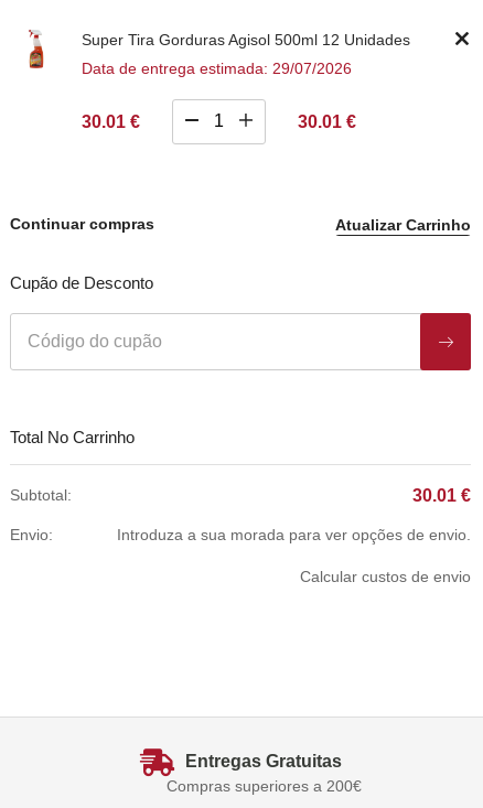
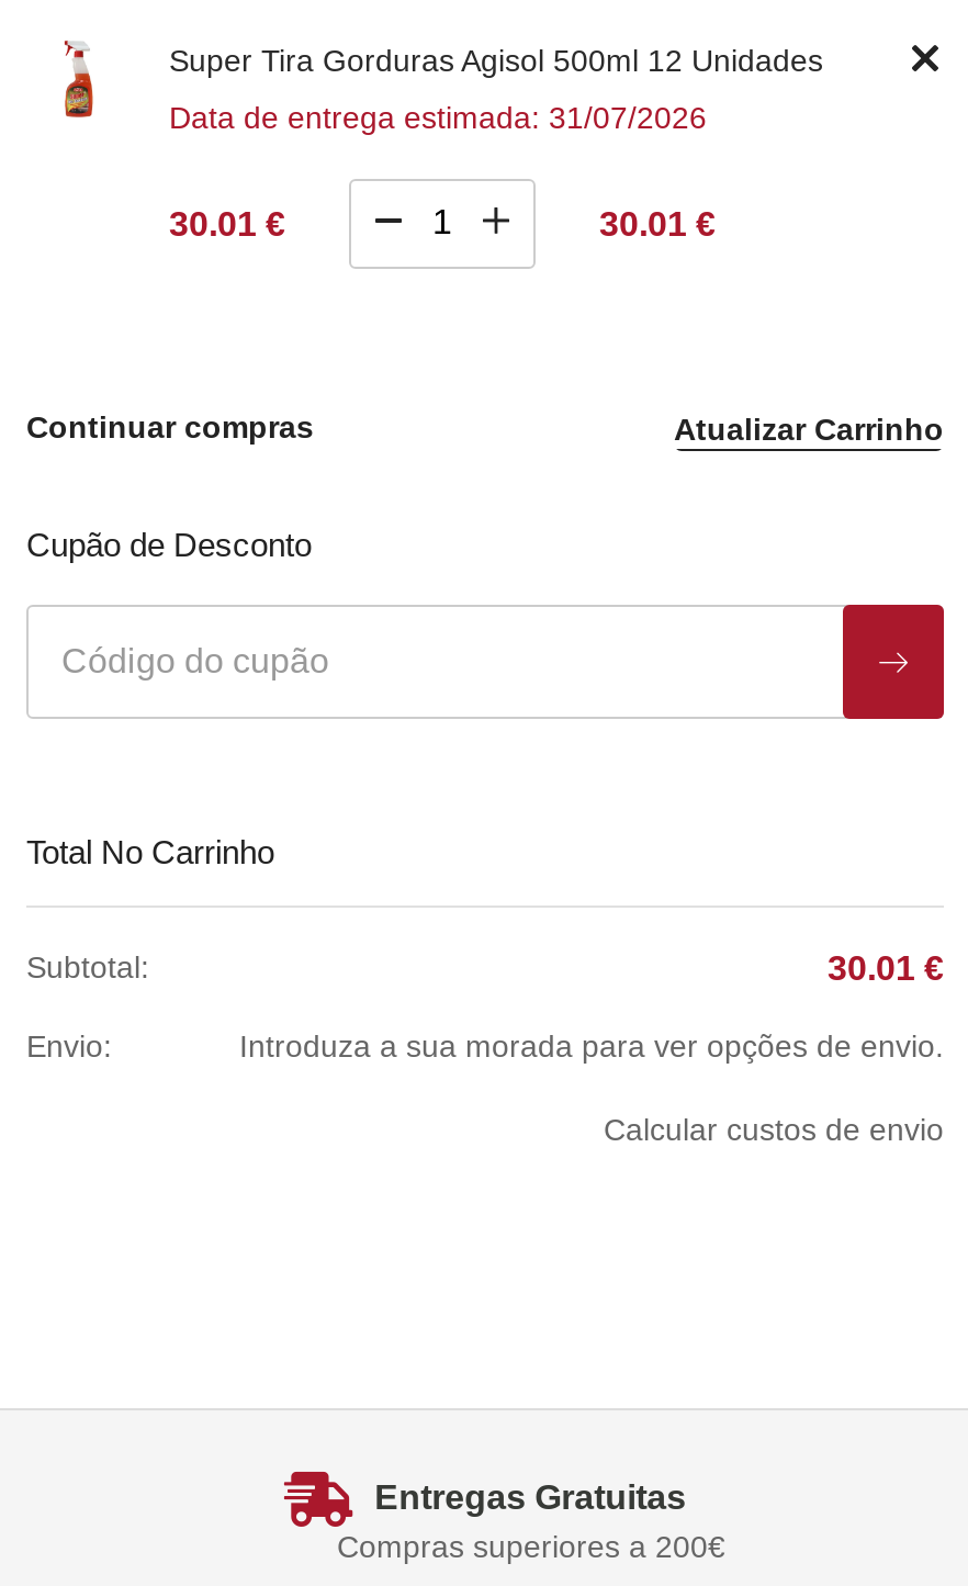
[82,60,352,77] Data de entrega estimada: 29/07/2026 -> [169,100,707,135] Data de entrega estimada: 31/07/2026

